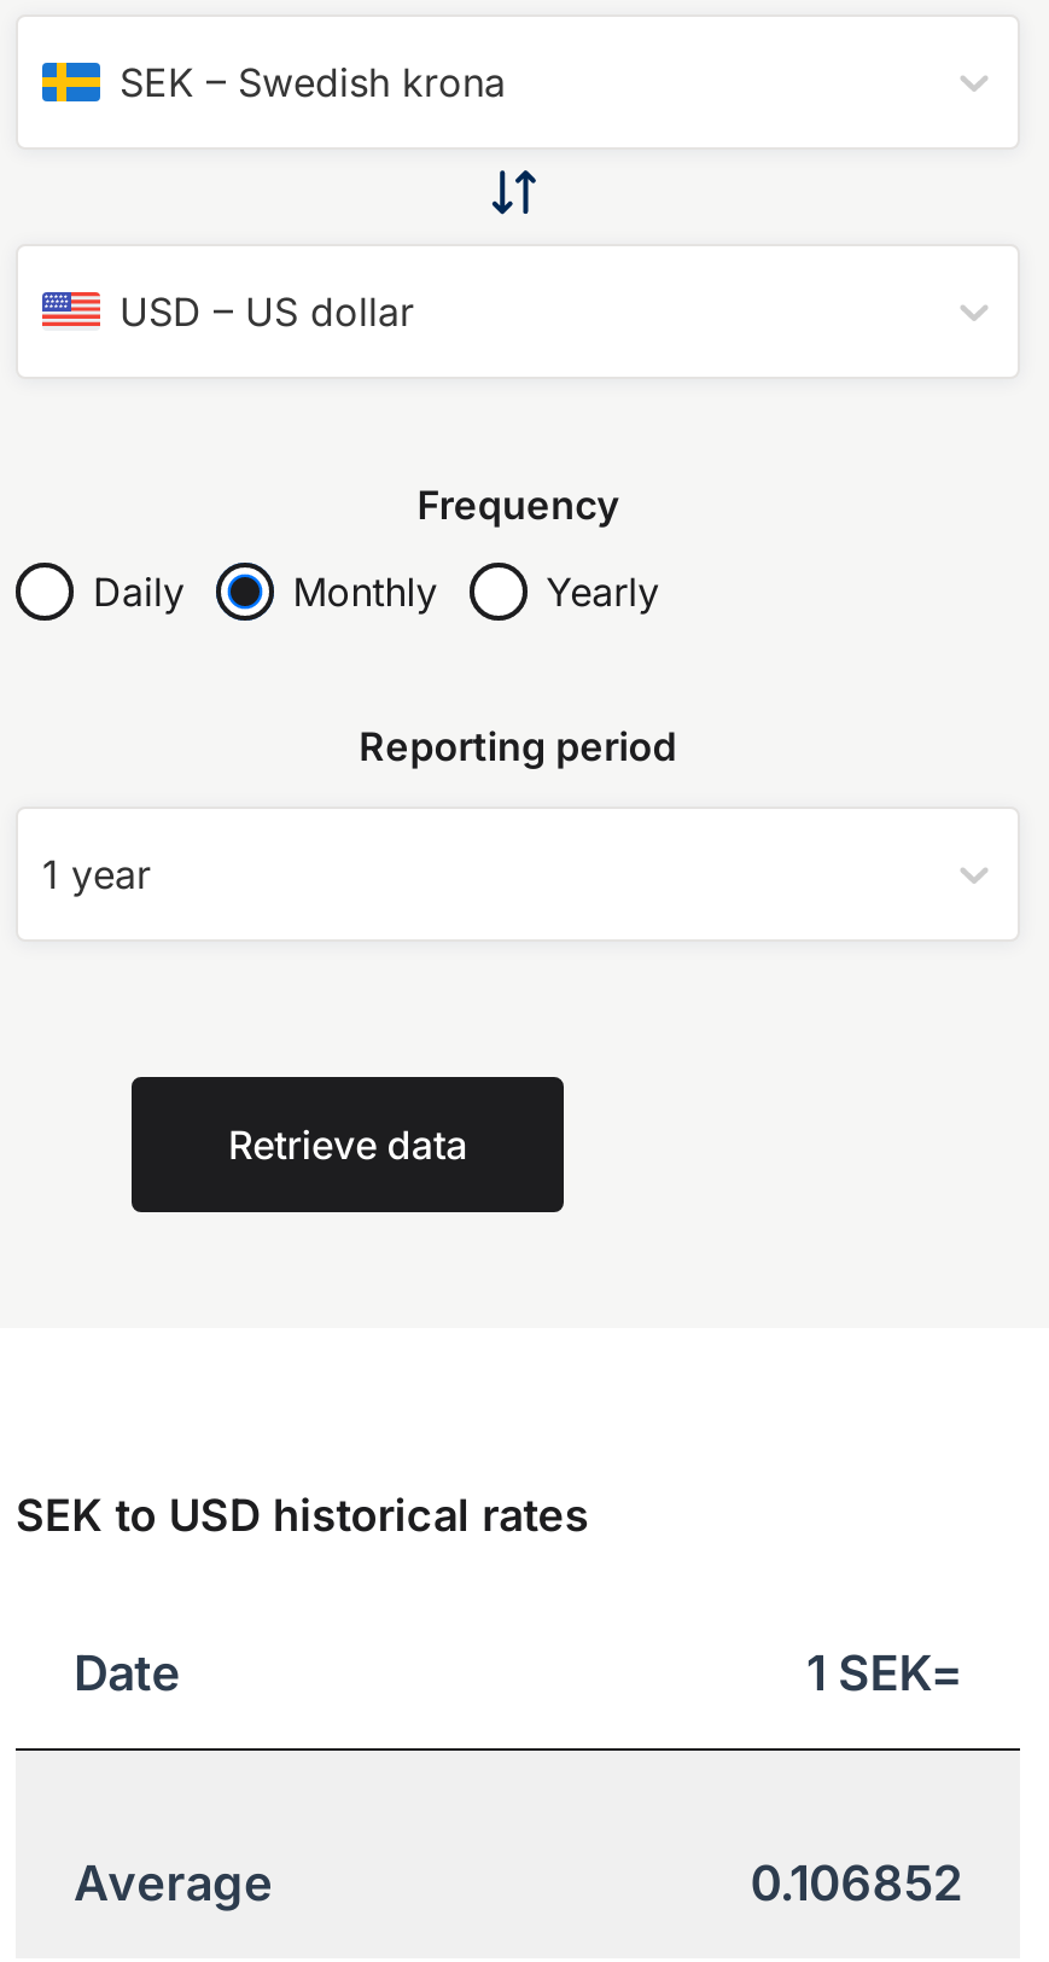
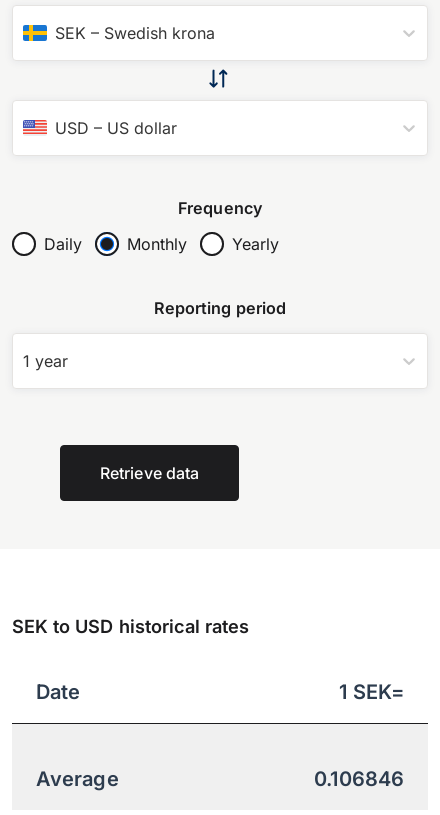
[750,1854,962,1912] 0.106852 -> [314,767,404,791] 0.106846

